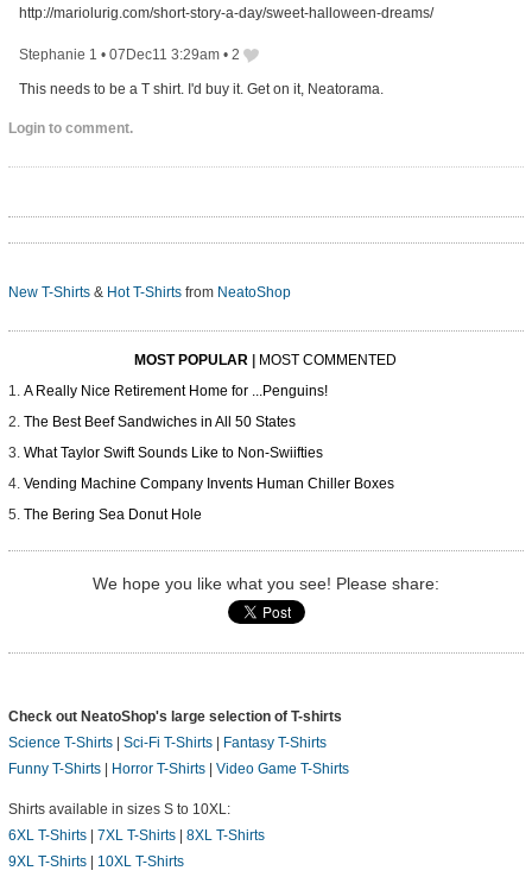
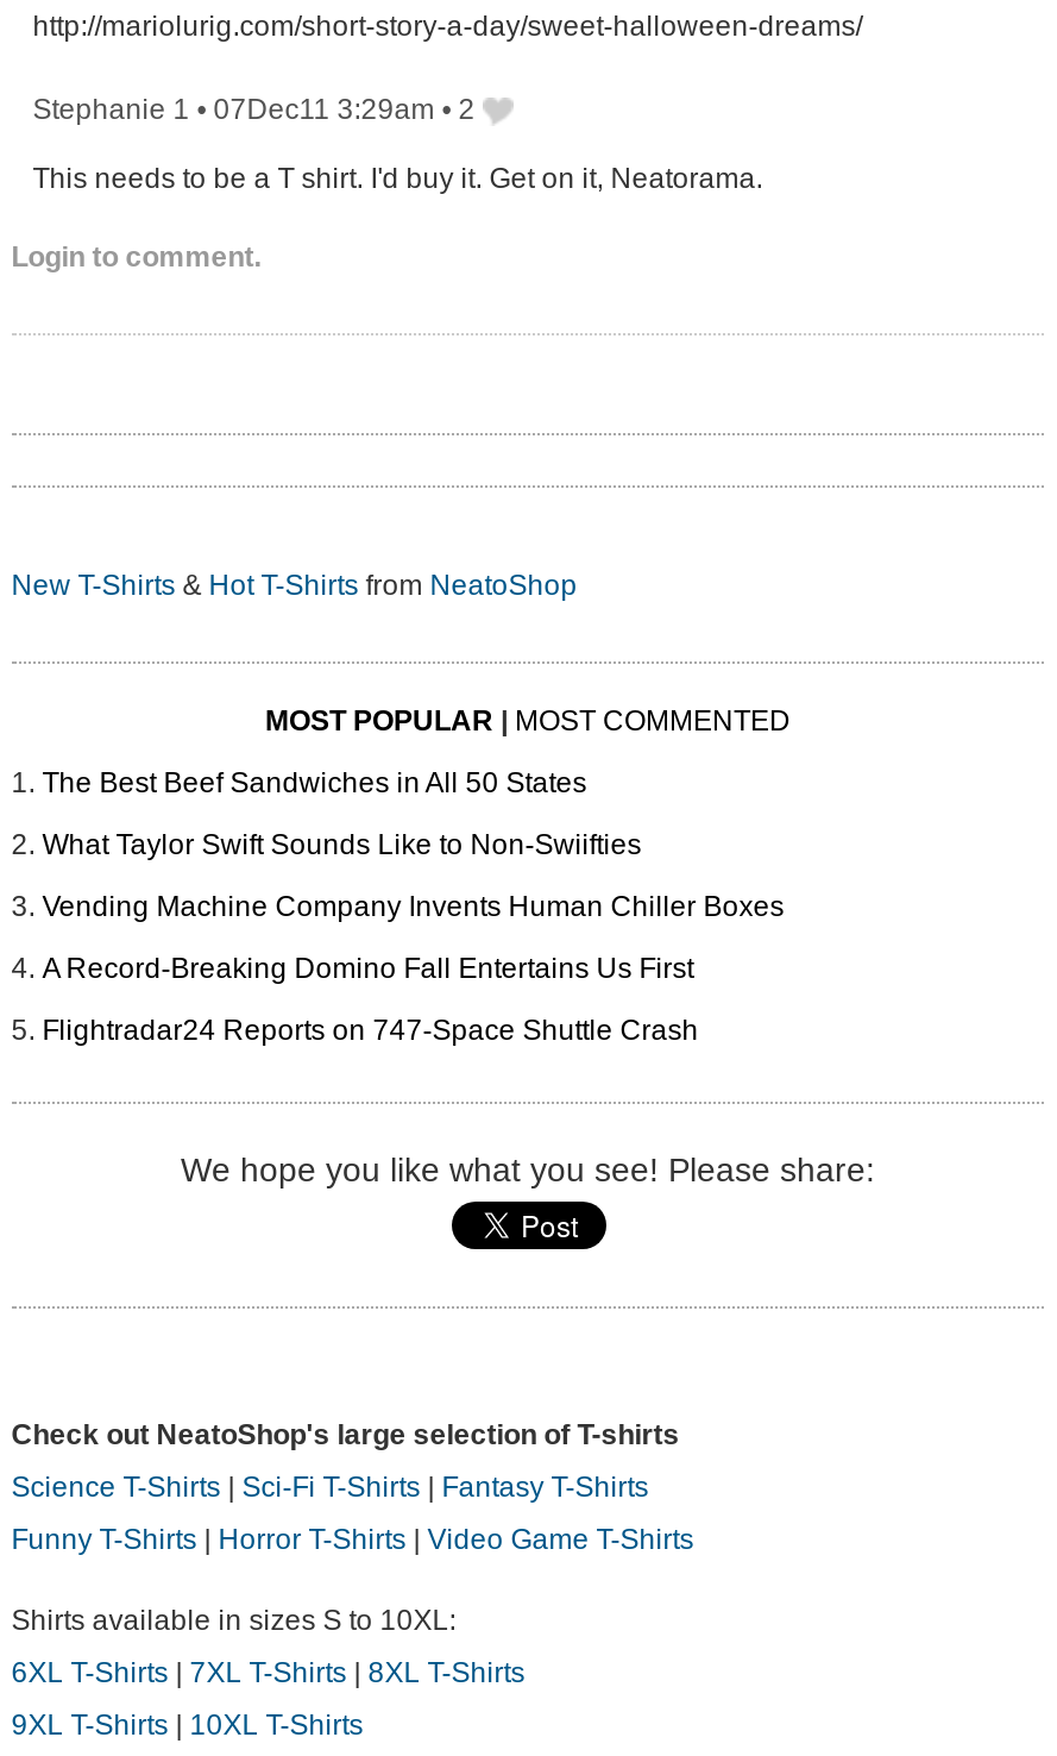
[23,383,327,400] A Really Nice Retirement Home for ...Penguins! -> none
moved [23,414,394,493] -> [42,767,784,924]: The Best Beef Sandwiches in All 50 States | What Taylor Swift Sounds Like to Non-Swiifties | Vending Machine Company Invents Human Chiller Boxes
[23,507,202,523] The Bering Sea Donut Hole -> [42,953,698,1048] A Record-Breaking Domino Fall Entertains Us First | Flightradar24 Reports on 747-Space Shuttle Crash

